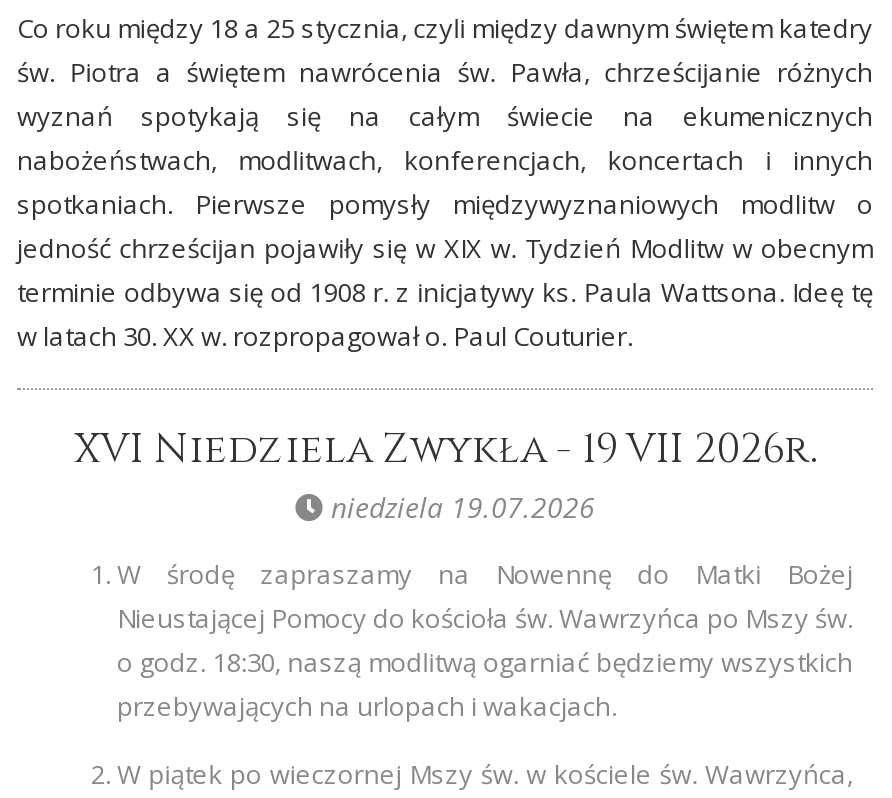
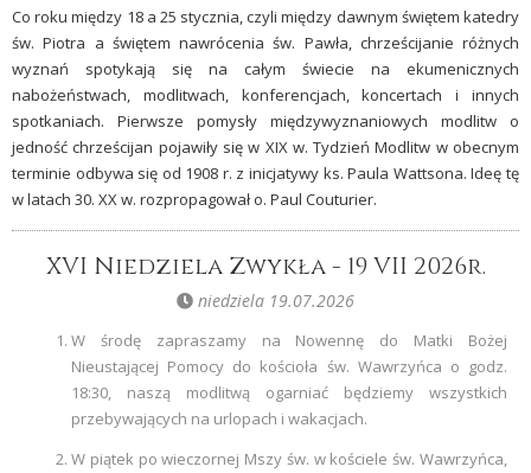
[117,600,853,680] Nieustającej Pomocy do kościoła św. Wawrzyńca po Mszy św. | o godz. 18:30, naszą modlitwą ogarniać będziemy wszystkich -> [71,356,507,403] Nieustającej Pomocy do kościoła św. Wawrzyńca o godz. | 18:30, naszą modlitwą ogarniać będziemy wszystkich

